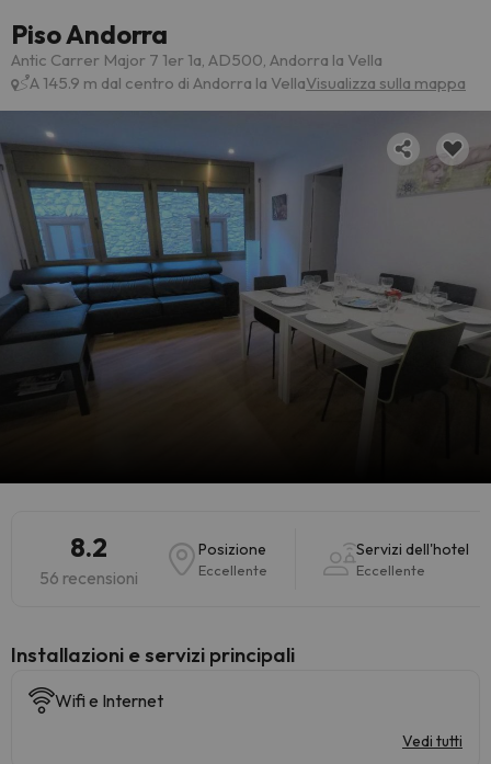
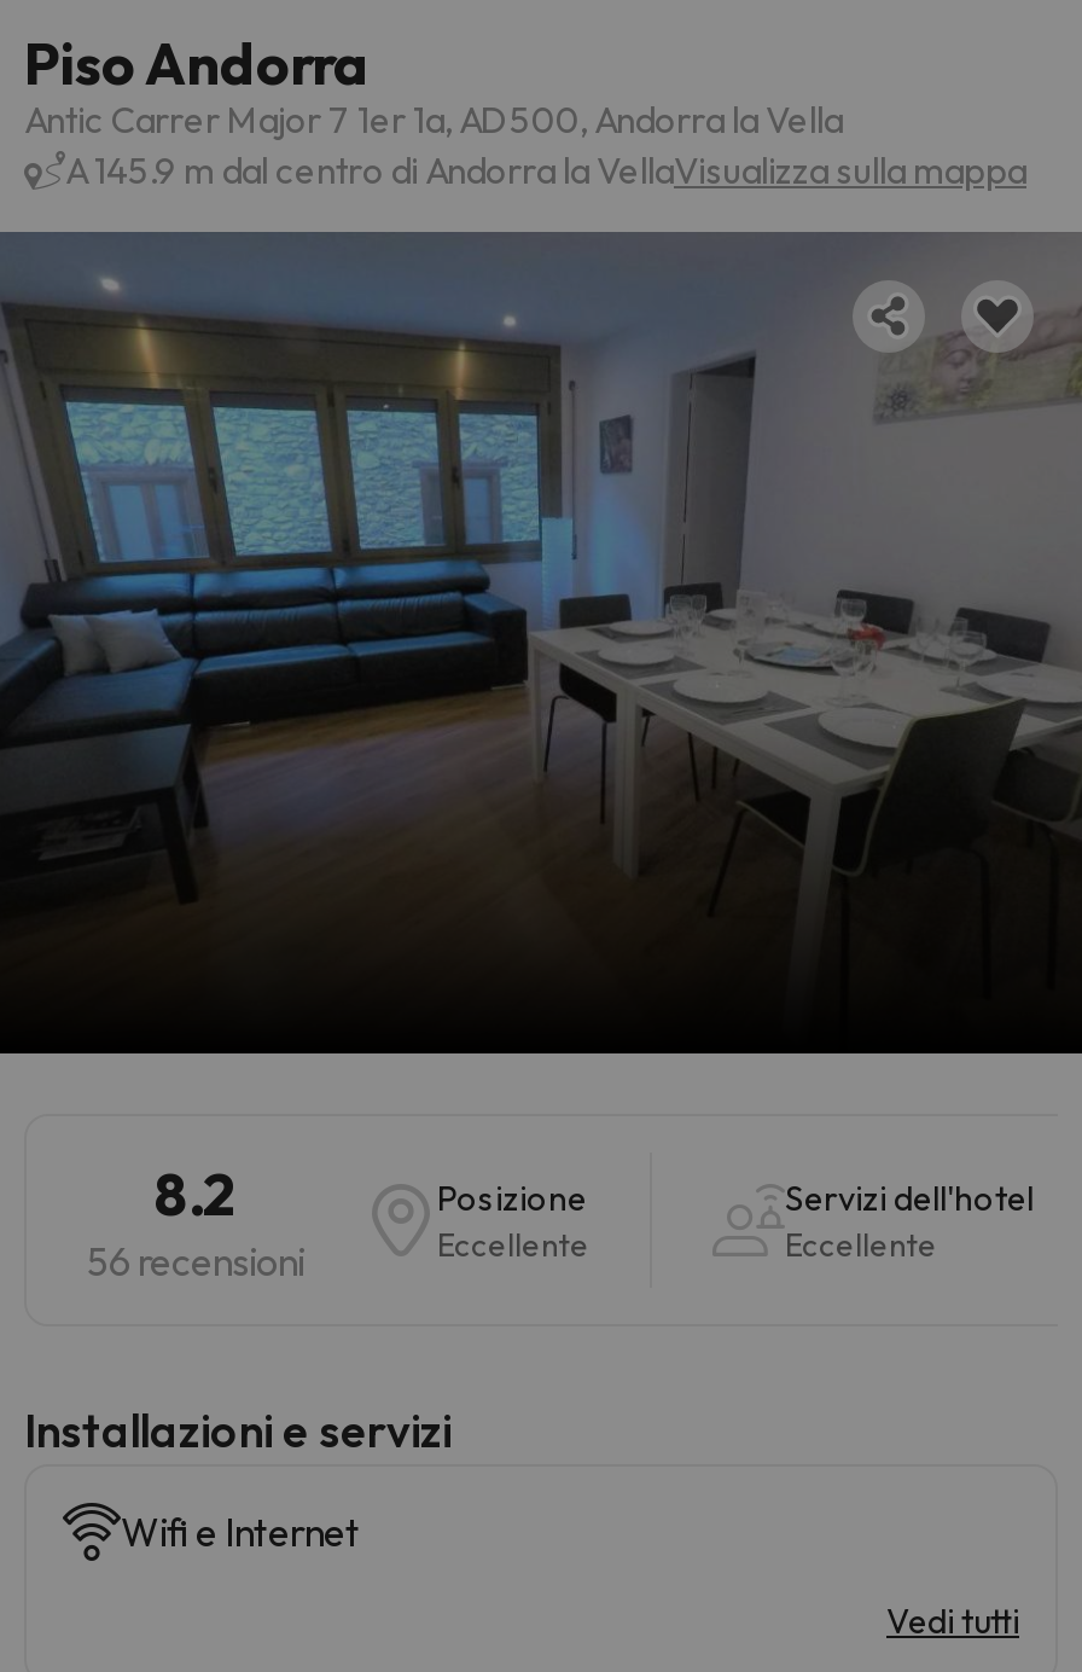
[11,641,295,668] Installazioni e servizi principali -> [24,1401,452,1459] Installazioni e servizi

